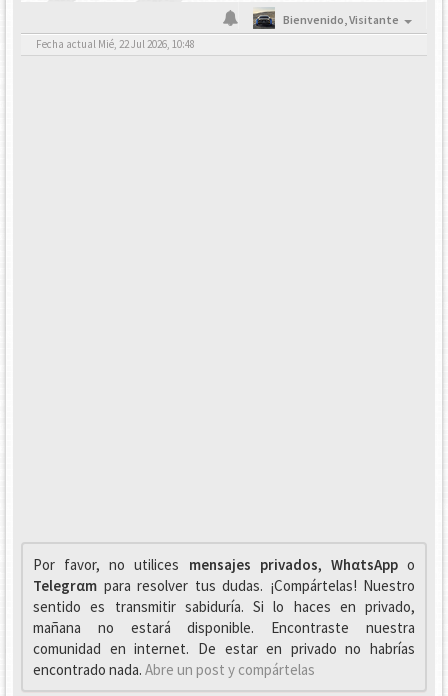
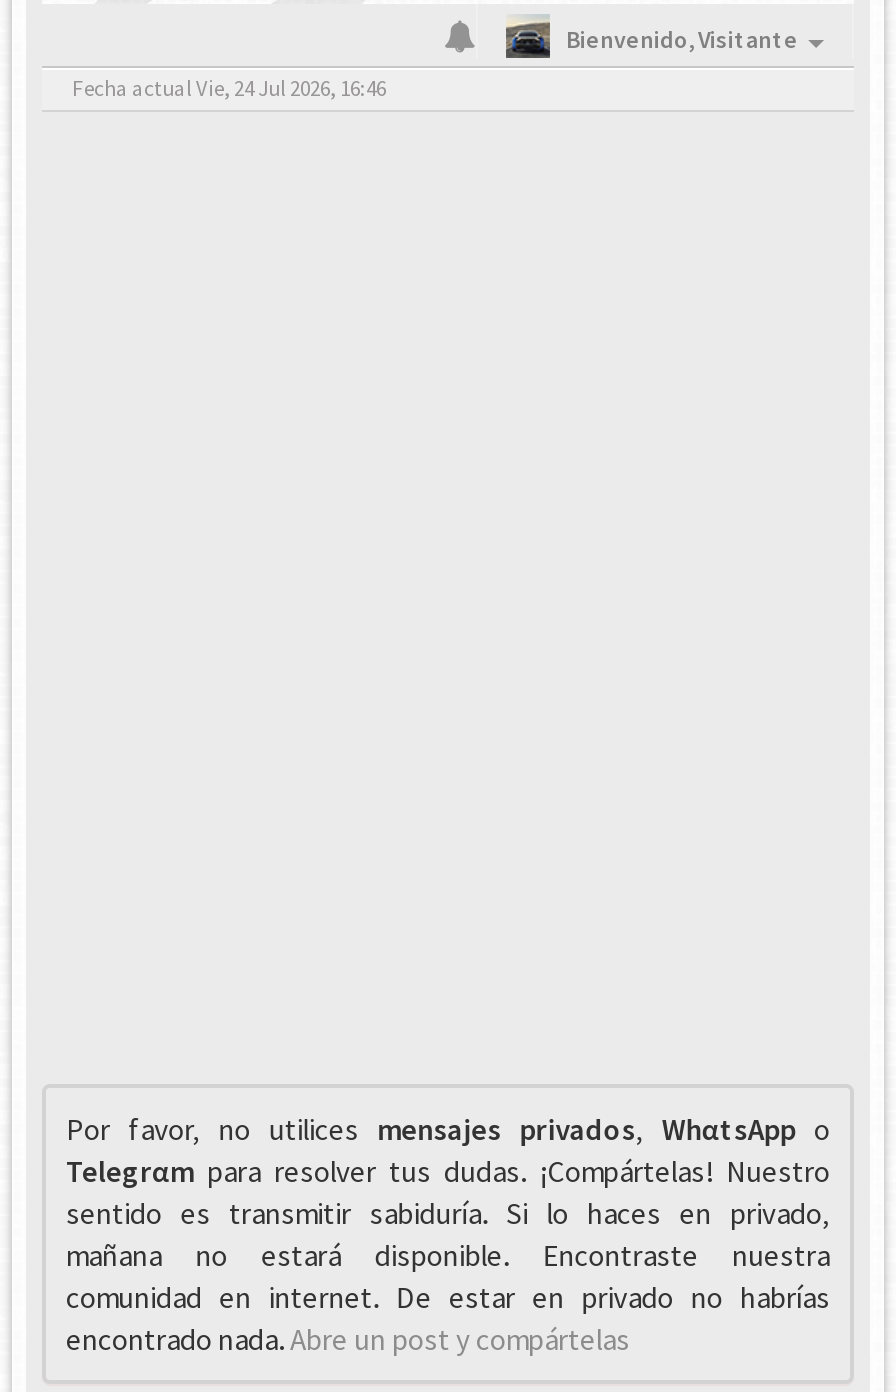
[36,37,195,51] Fecha actual Mié, 22 Jul 2026, 10:48 -> [72,74,386,102] Fecha actual Vie, 24 Jul 2026, 16:46

